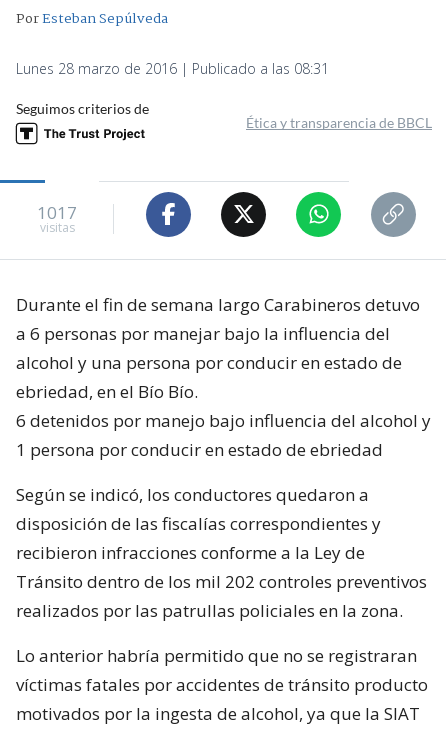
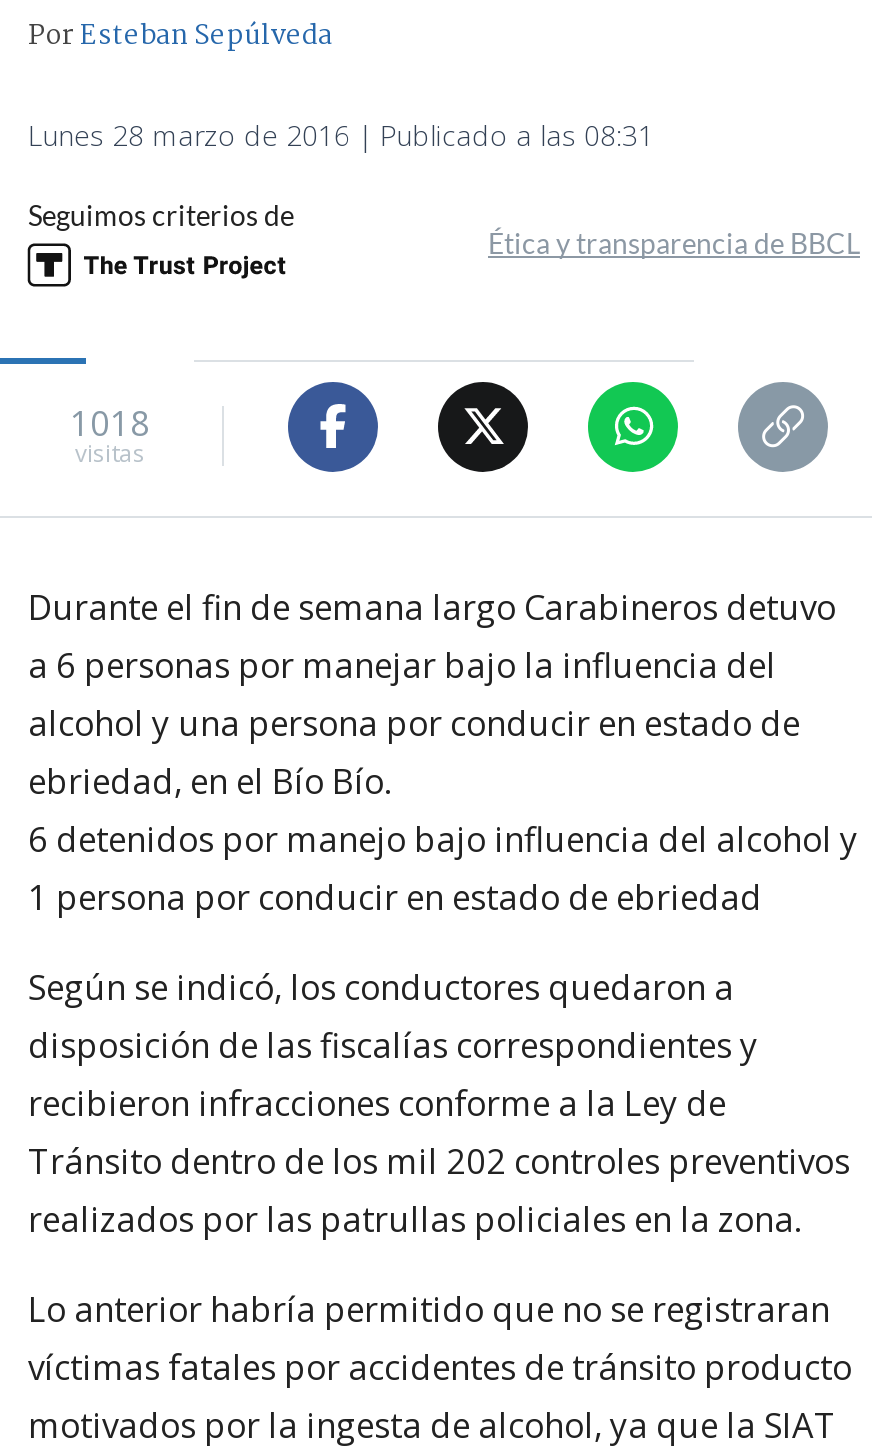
[37,201,77,224] 1017 -> [70,401,150,447] 1018

